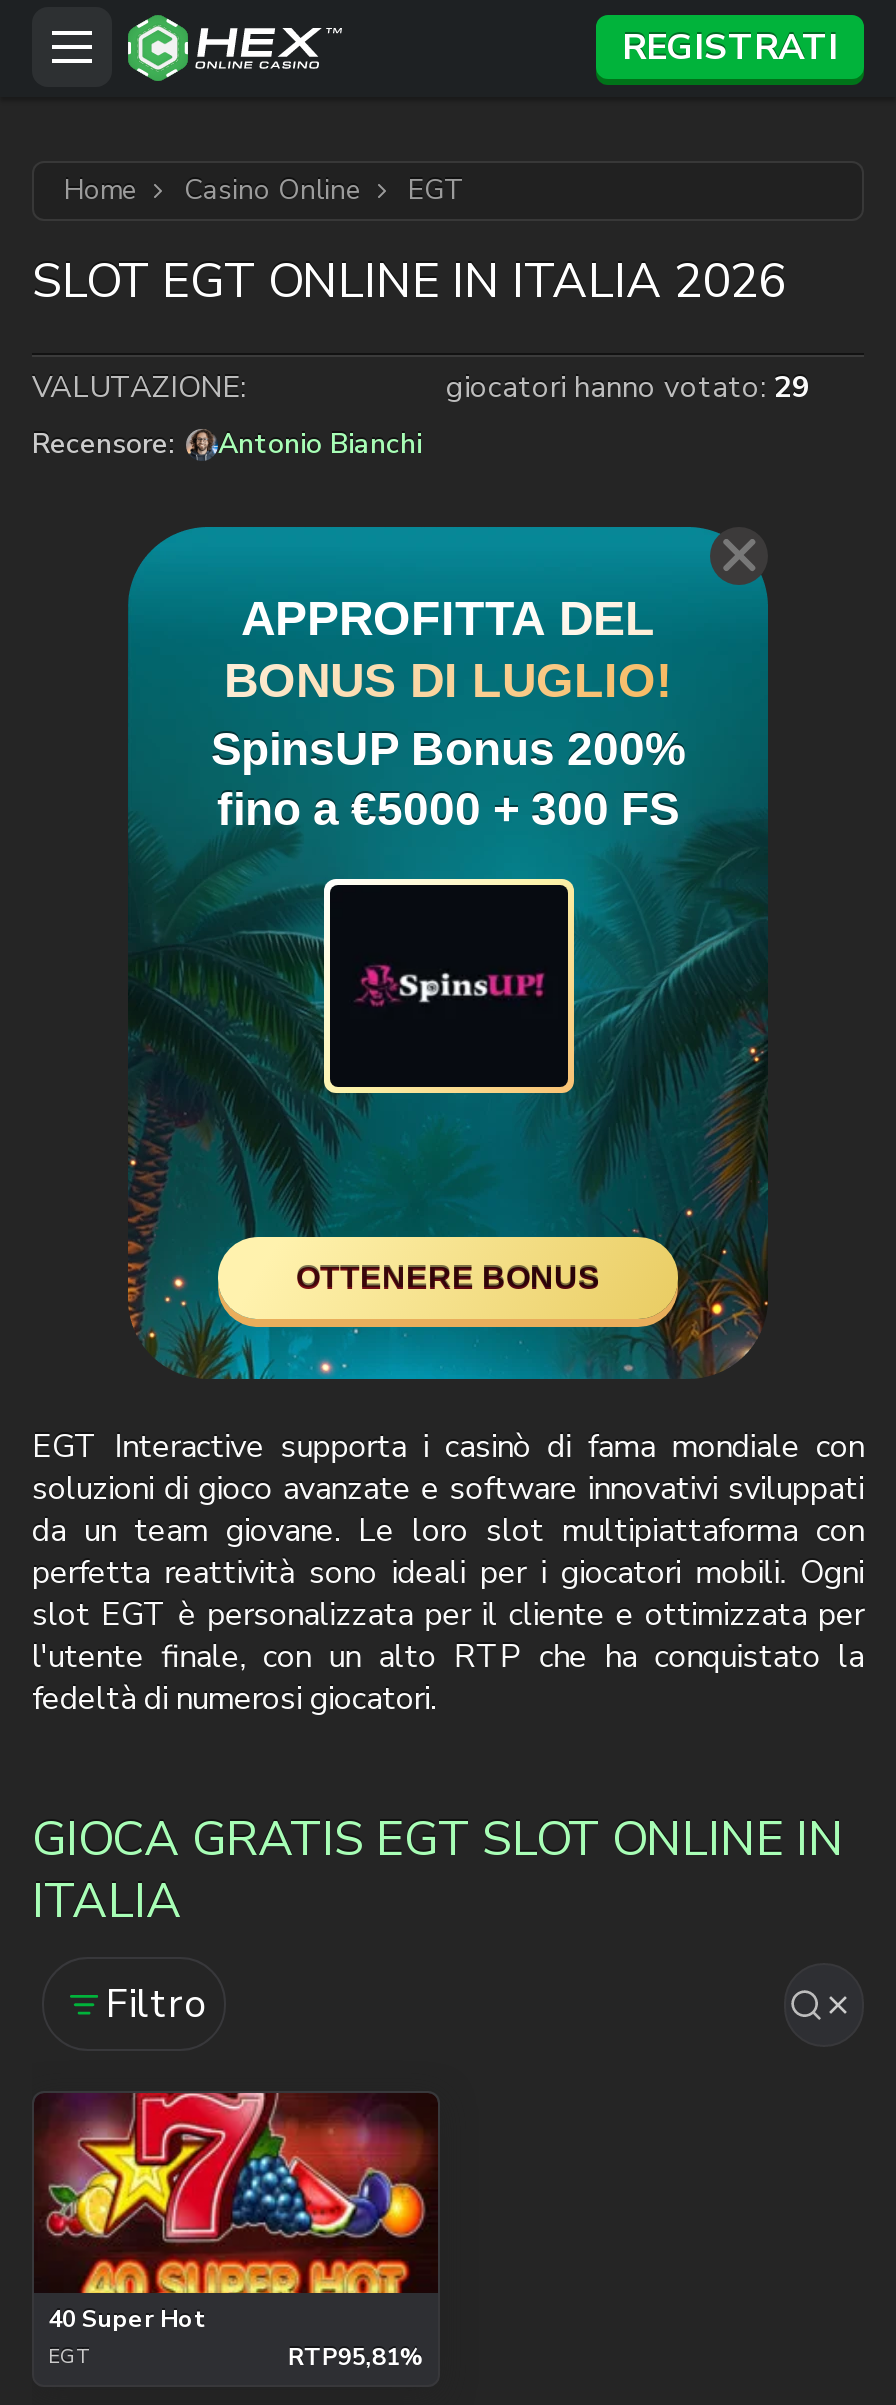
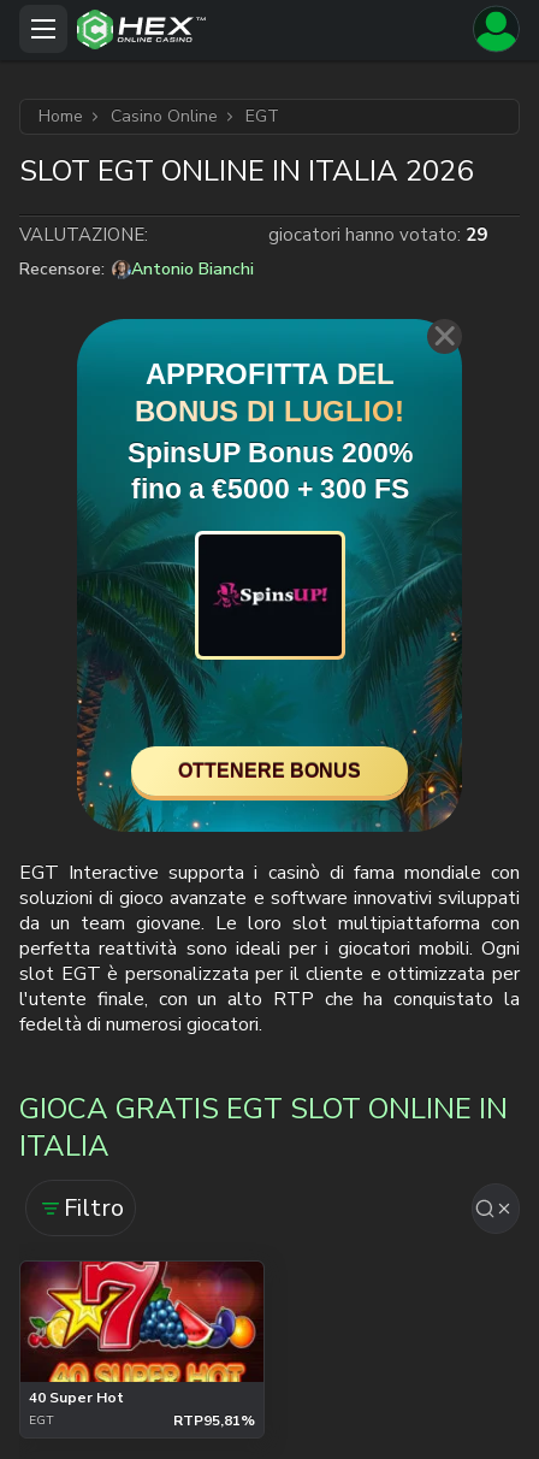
[622,23,838,71] REGISTRATI -> none

